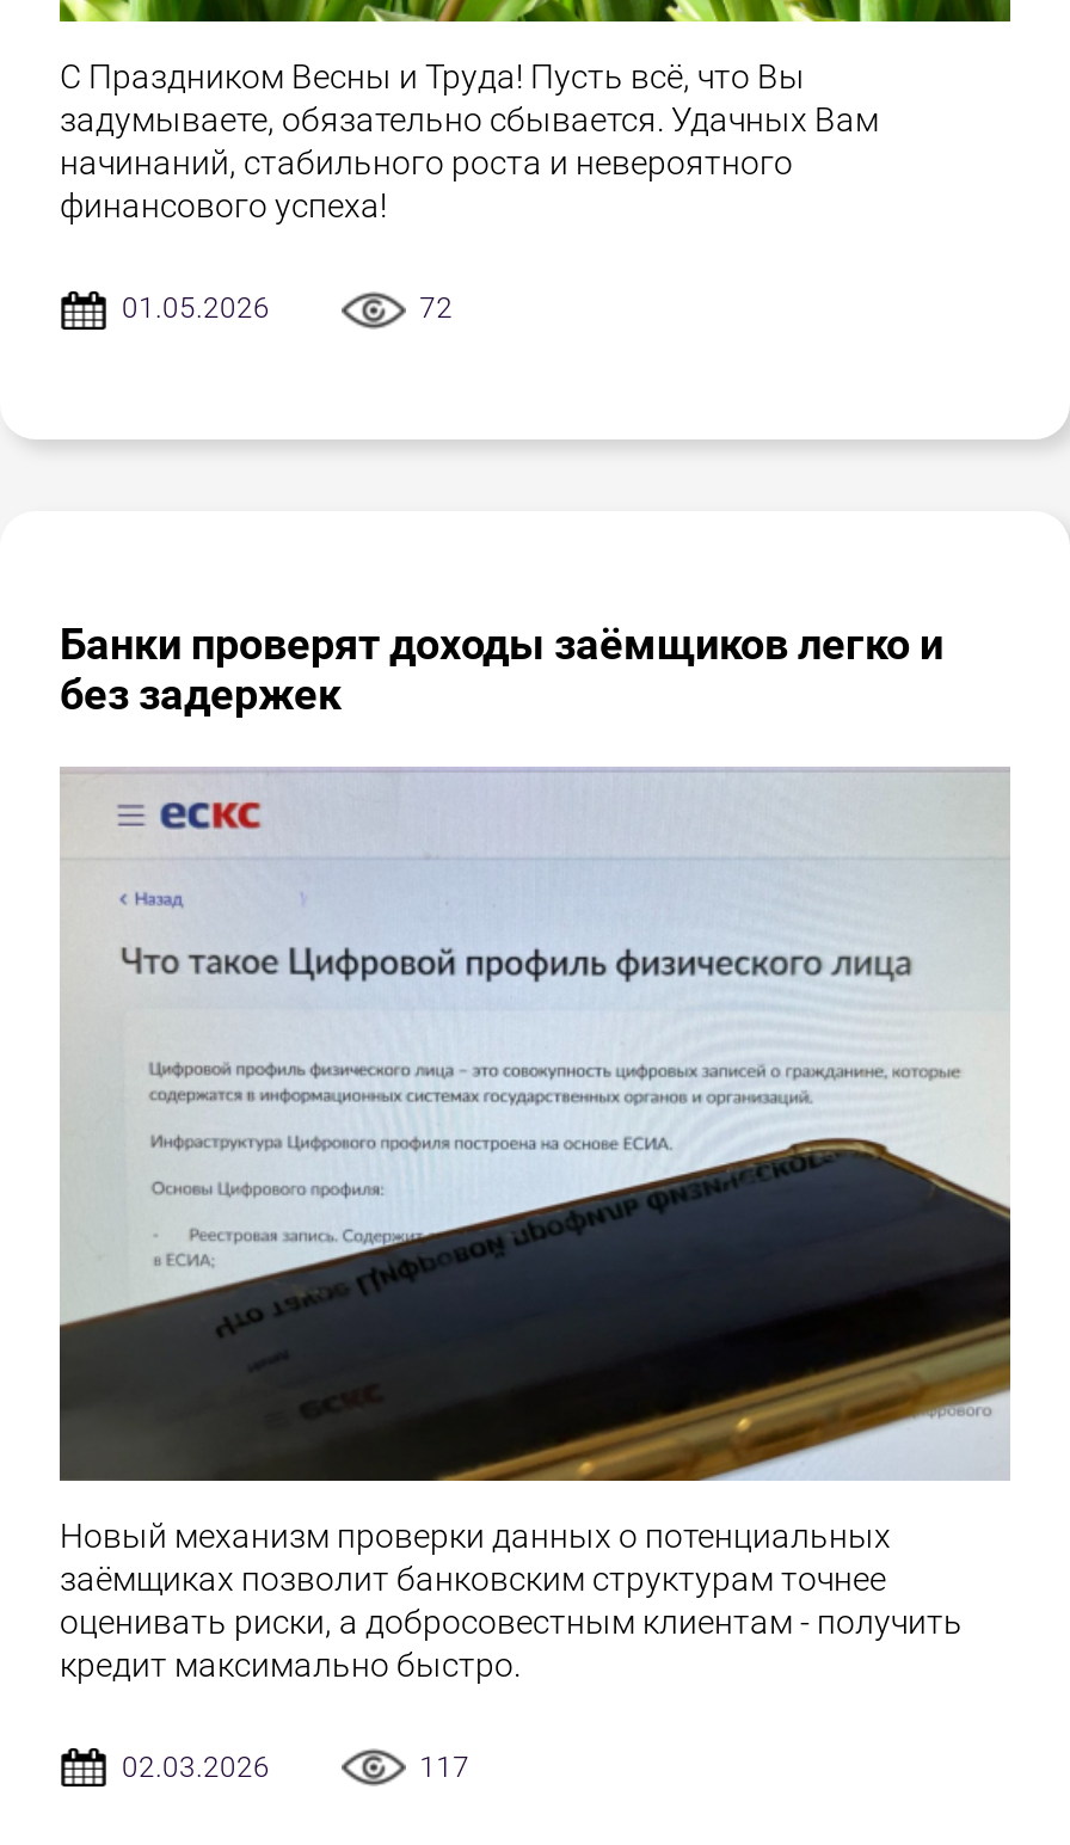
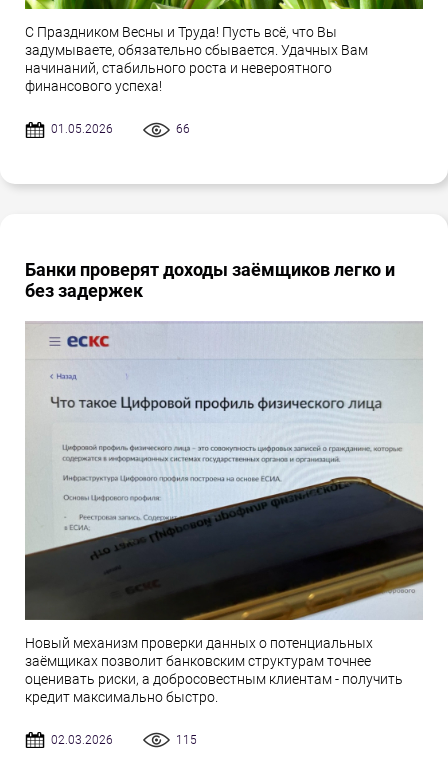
[419,292,453,326] 72 -> [176,122,190,136] 66
[419,1750,470,1784] 117 -> [176,733,197,747] 115

